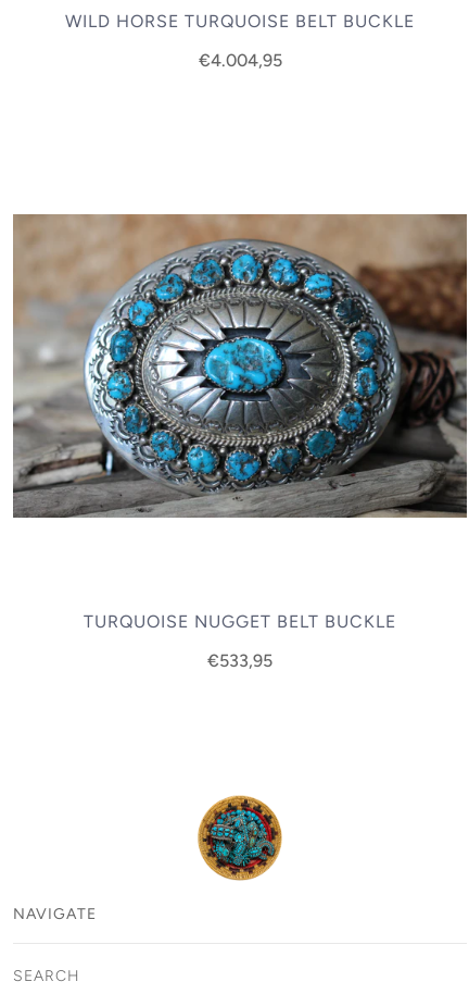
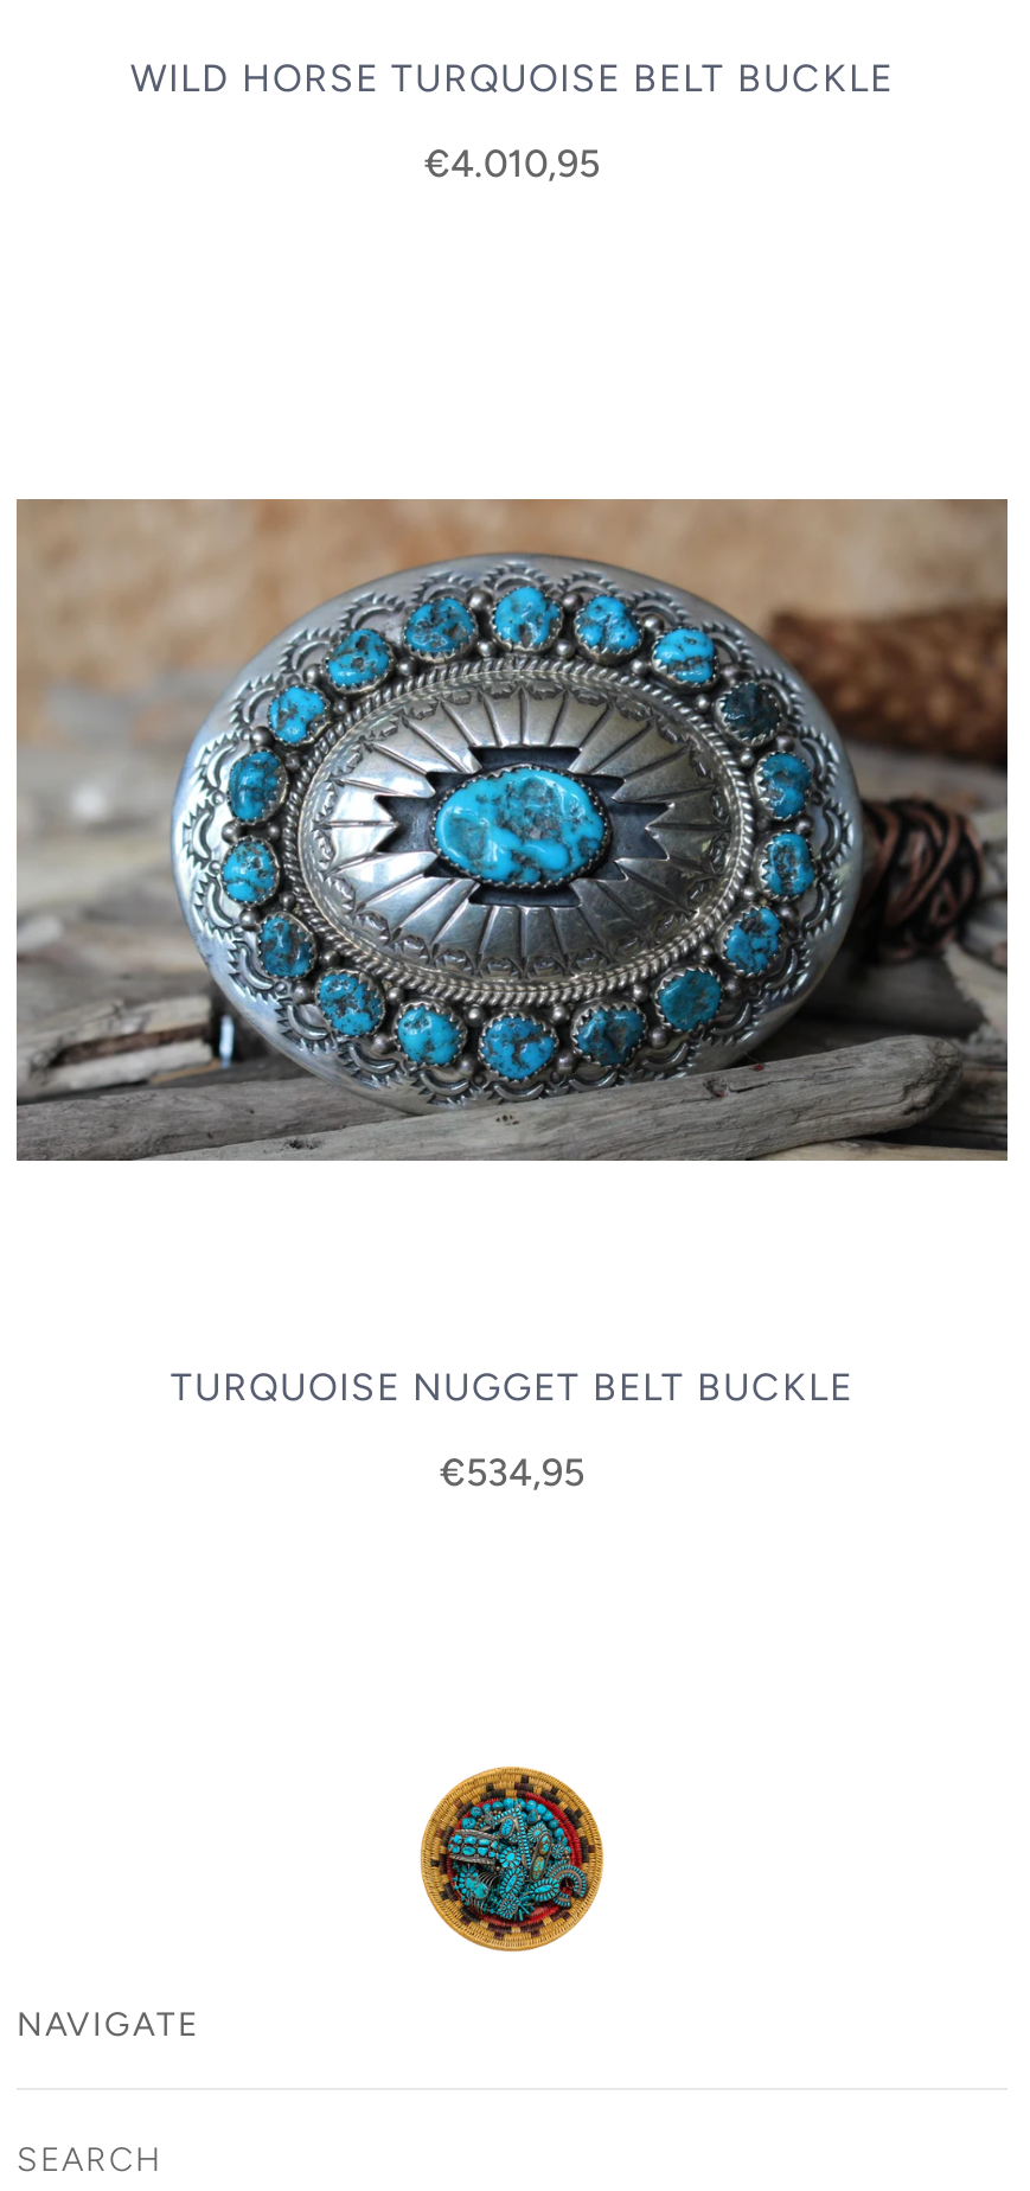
[198,50,282,70] €4.004,95 -> [424,141,600,186] €4.010,95
[207,650,272,671] €533,95 -> [440,1449,584,1494] €534,95

